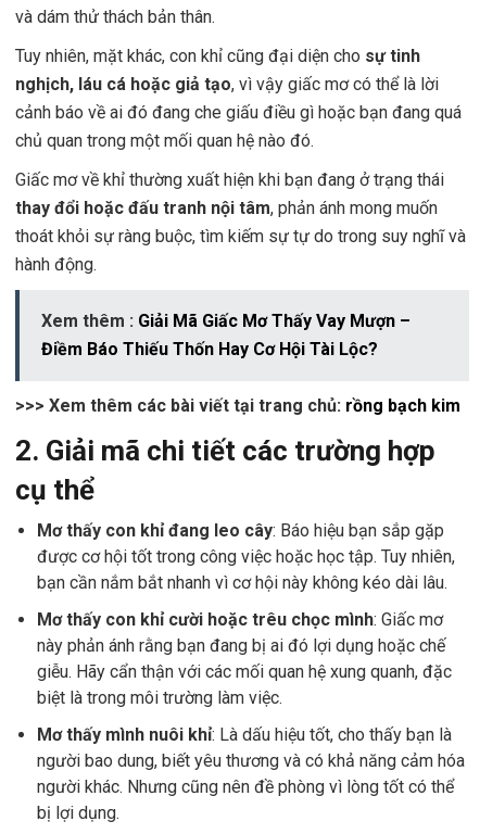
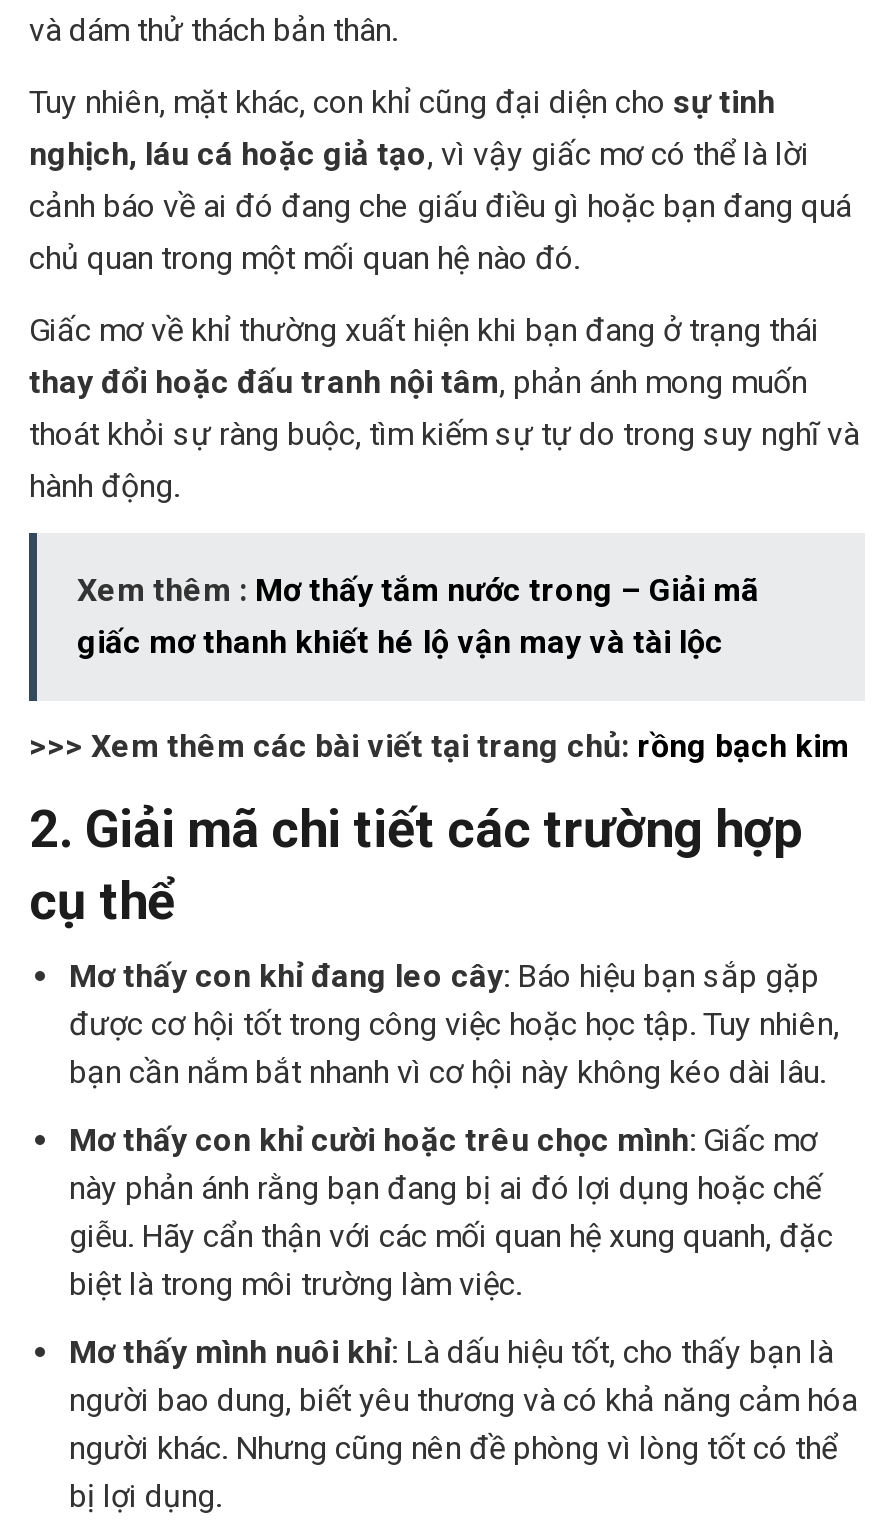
[41,311,410,359] Xem thêm : Giải Mã Giấc Mơ Thấy Vay Mượn – | Điềm Báo Thiếu Thốn Hay Cơ Hội Tài Lộc? -> [77,571,759,661] Xem thêm : Mơ thấy tắm nước trong – Giải mã | giấc mơ thanh khiết hé lộ vận may và tài lộc

